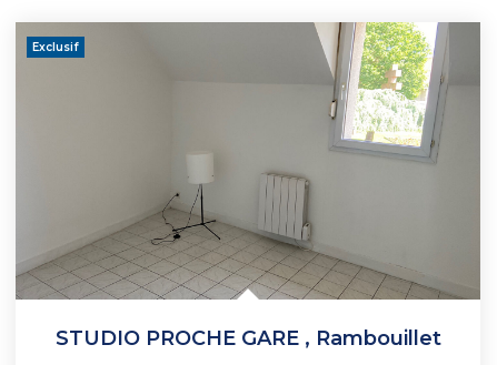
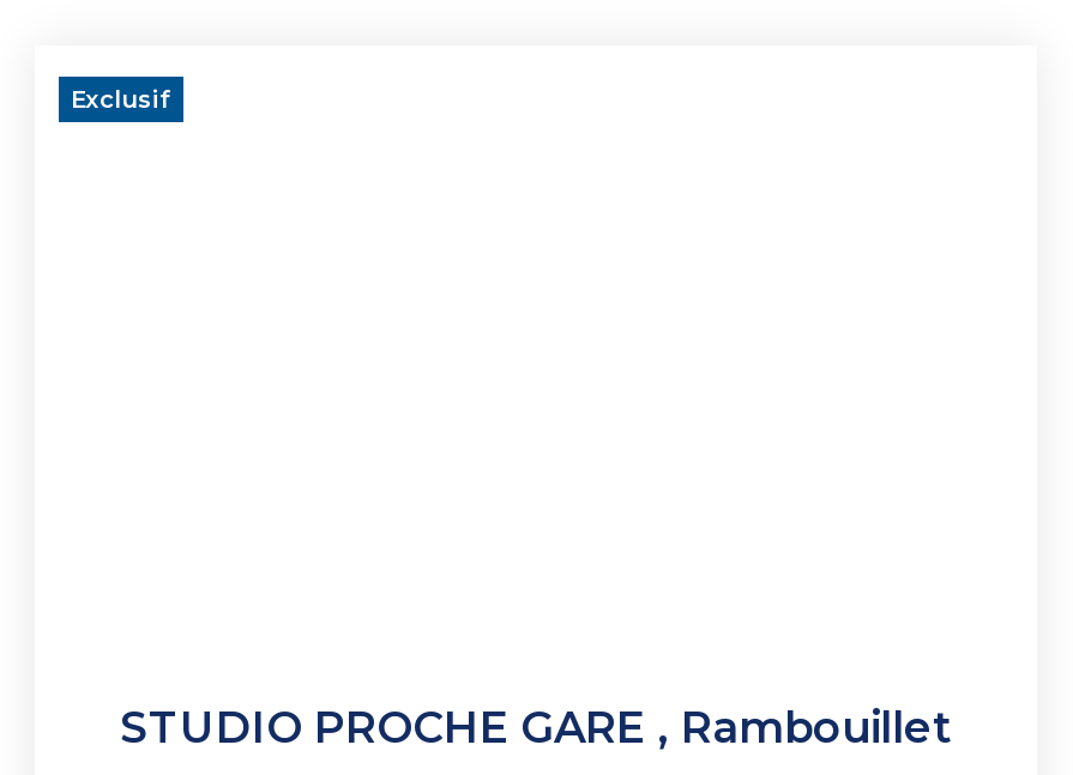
[14,21,481,301] [image] -> none

